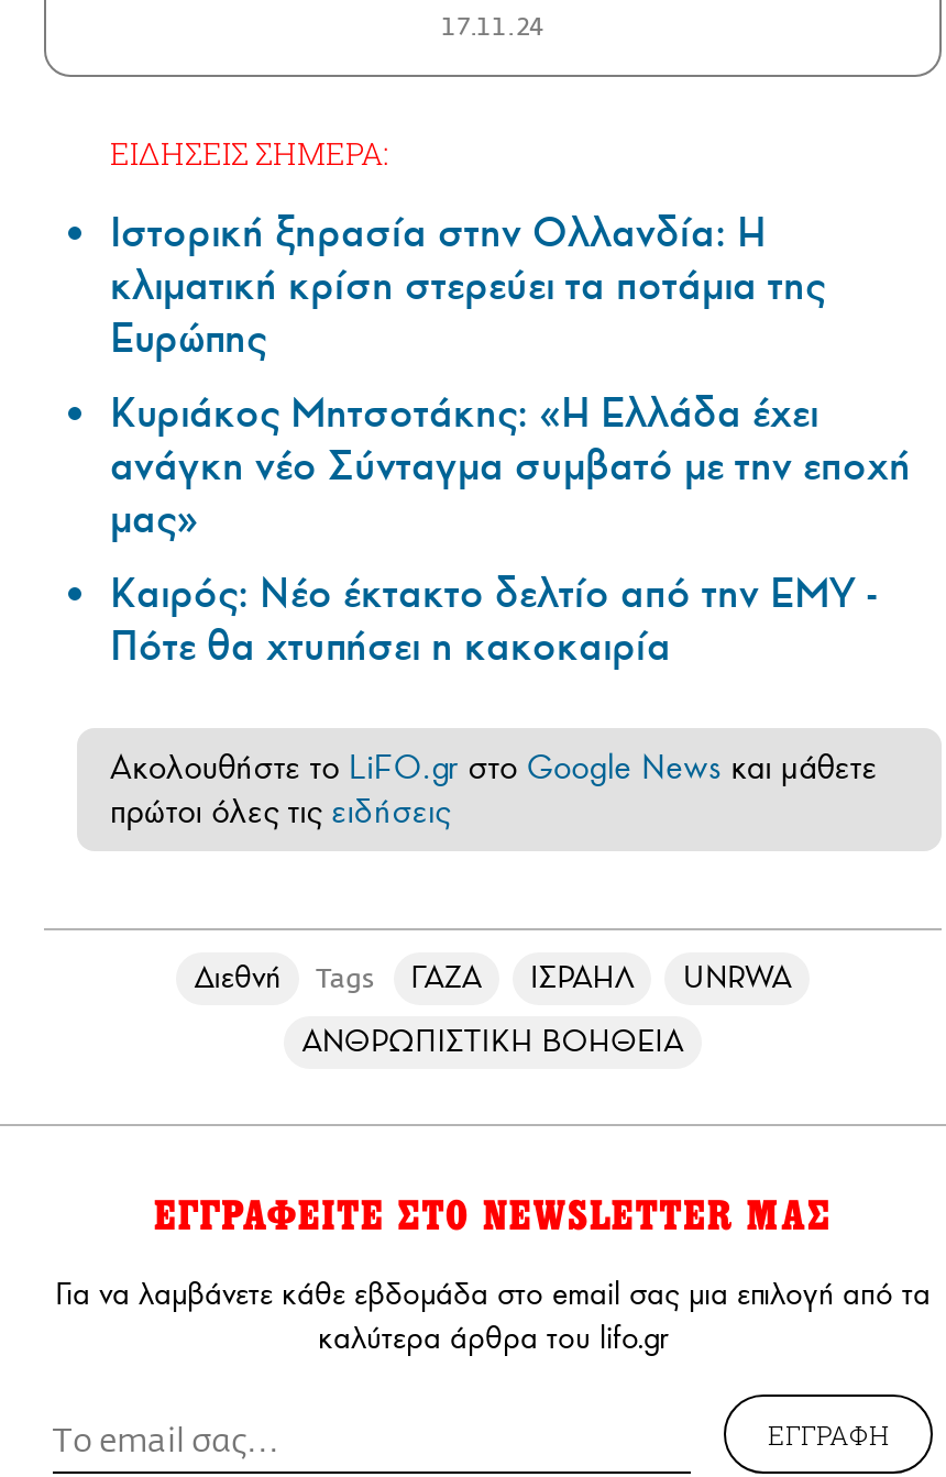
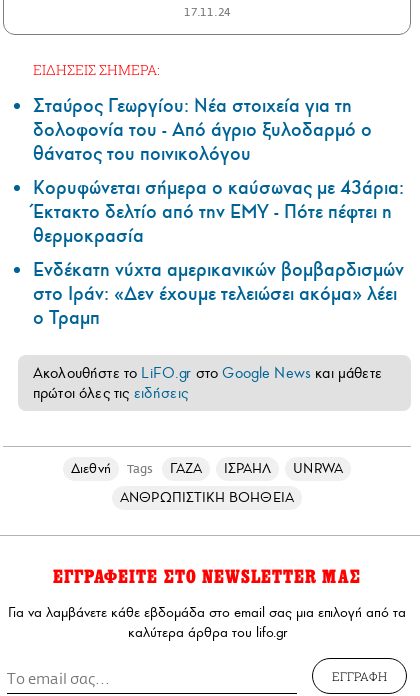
[110,206,911,672] Ιστορική ξηρασία στην Ολλανδία: Η | κλιματική κρίση στερεύει τα ποτάμια της | Ευρώπης | Κυριάκος Μητσοτάκης: «Η Ελλάδα έχει | ανάγκη νέο Σύνταγμα συμβατό με την εποχή | μας» | Καιρός: Νέο έκτακτο δελτίο από την ΕΜΥ - | Πότε θα χτυπήσει η κακοκαιρία -> [33,94,404,330] Σταύρος Γεωργίου: Νέα στοιχεία για τη | δολοφονία του - Από άγριο ξυλοδαρμό ο | θάνατος του ποινικολόγου | Κορυφώνεται σήμερα ο καύσωνας με 43άρια: | Έκτακτο δελτίο από την ΕΜΥ - Πότε πέφτει η | θερμοκρασία | Ενδέκατη νύχτα αμερικανικών βομβαρδισμών | στο Ιράν: «Δεν έχουμε τελειώσει ακόμα» λέει | ο Τραμπ

